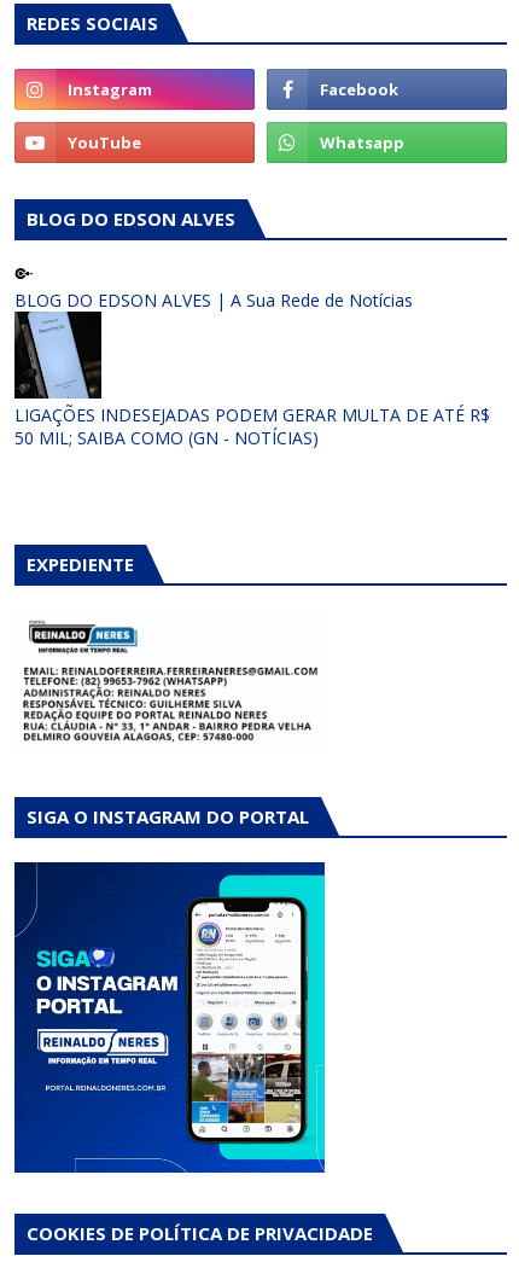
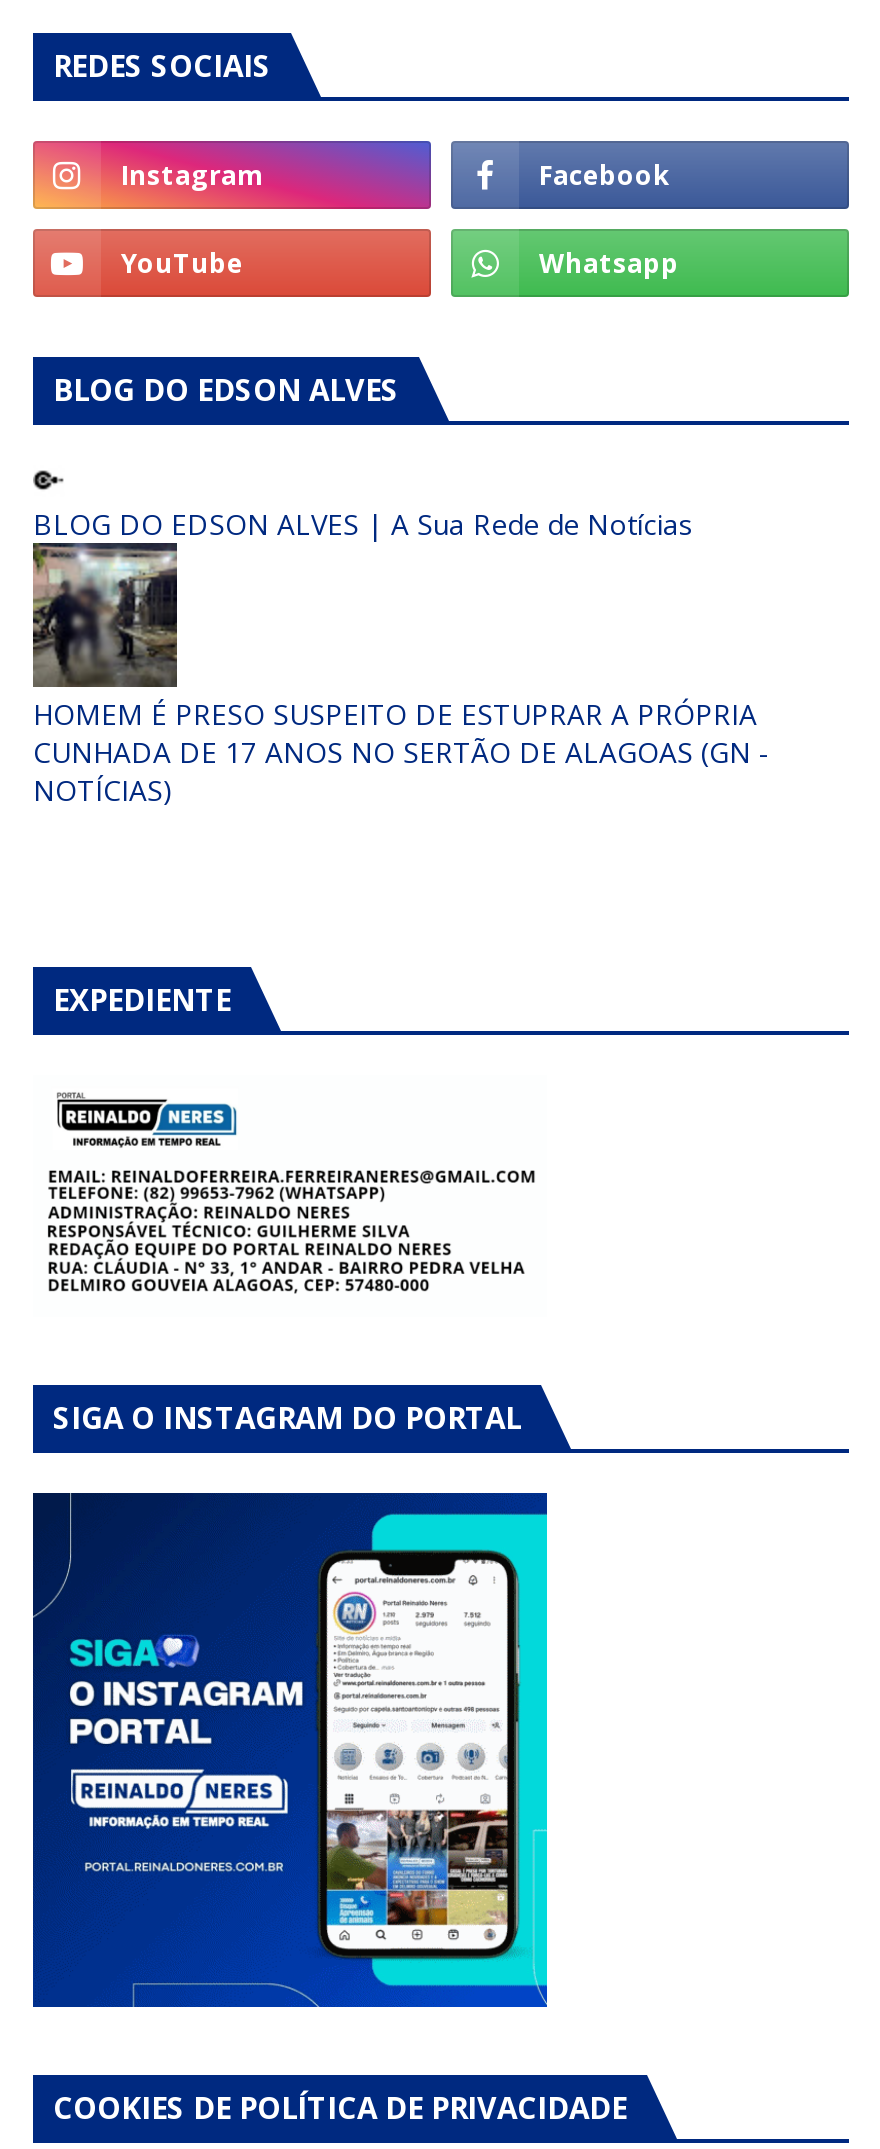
[14,315,490,449] [image] | LIGAÇÕES INDESEJADAS PODEM GERAR MULTA DE ATÉ R$ | 50 MIL; SAIBA COMO (GN - NOTÍCIAS) -> [31,549,769,809] [image] | HOMEM É PRESO SUSPEITO DE ESTUPRAR A PRÓPRIA | CUNHADA DE 17 ANOS NO SERTÃO DE ALAGOAS (GN - | NOTÍCIAS)

